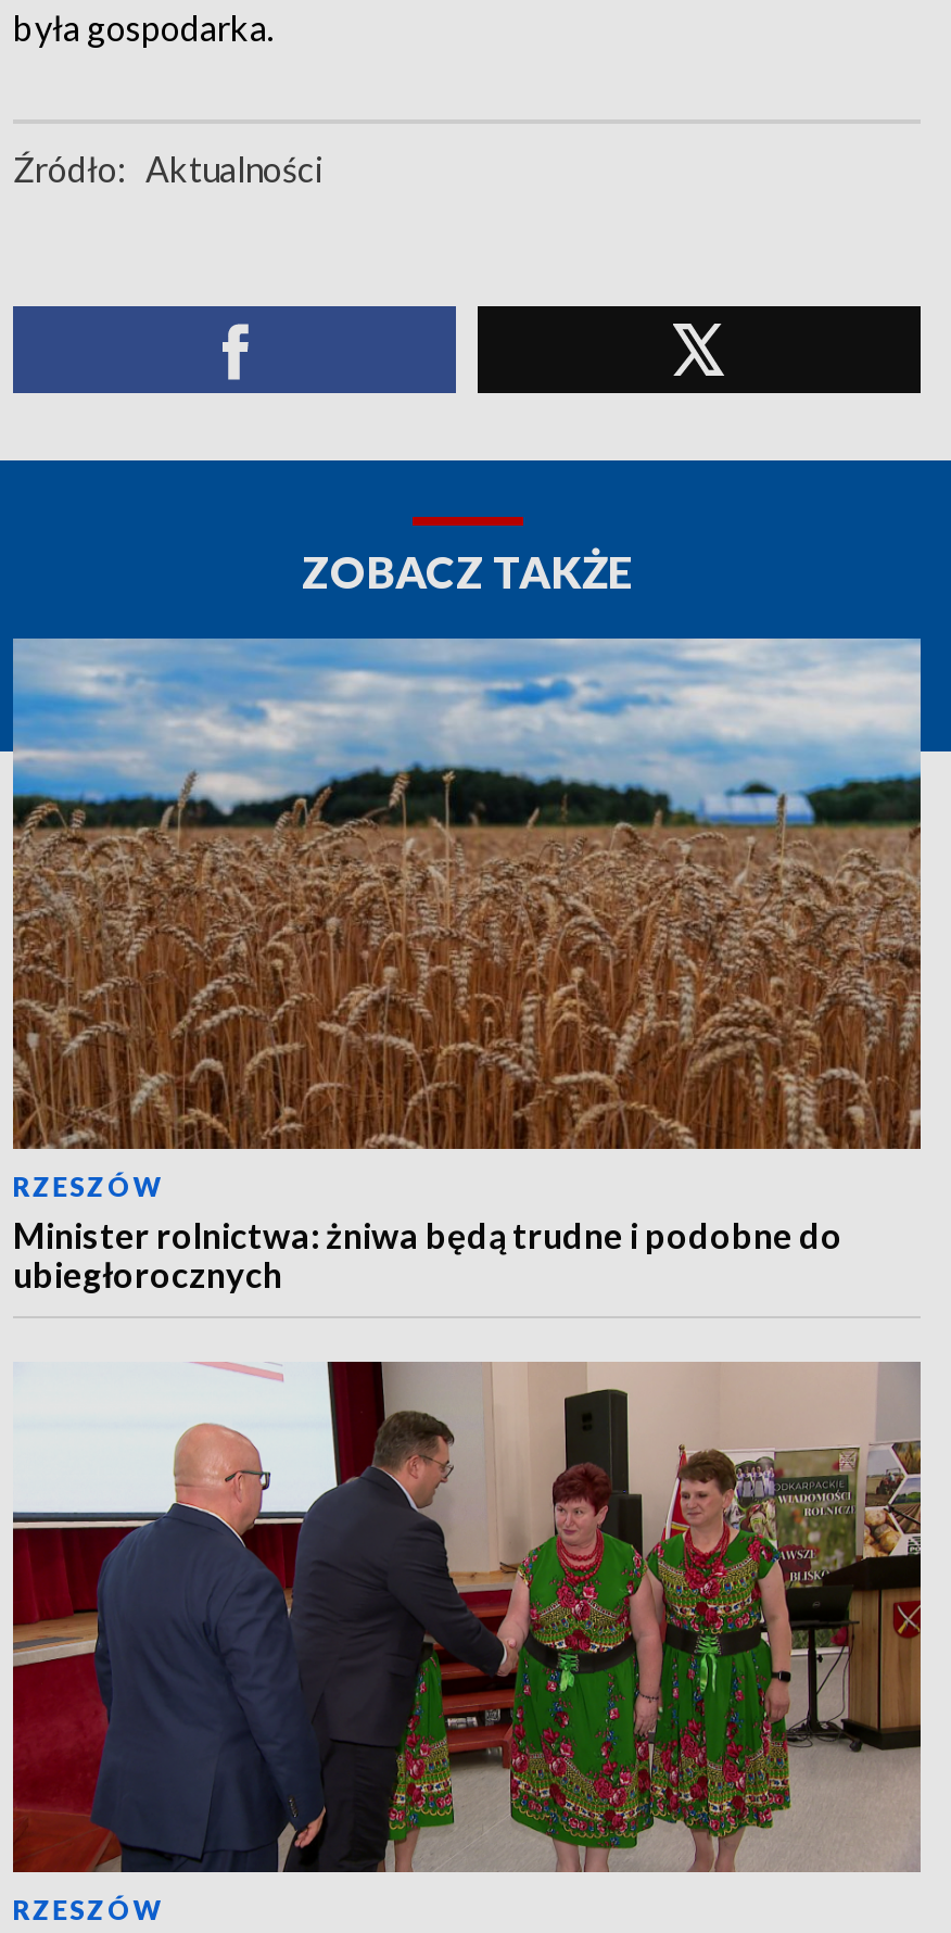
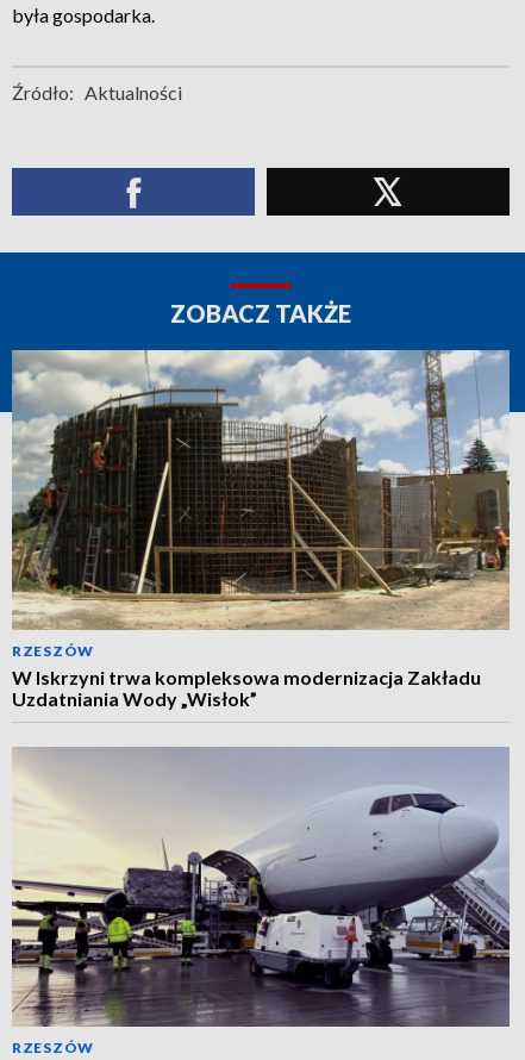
[11,639,923,1294] [image] | Minister rolnictwa: żniwa będą trudne i podobne do | ubiegłorocznych -> [11,350,510,710] [image] | W Iskrzyni trwa kompleksowa modernizacja Zakładu | Uzdatniania Wody „Wisłok”
[11,1360,923,1874] [image] -> [11,747,510,1027] [image]

